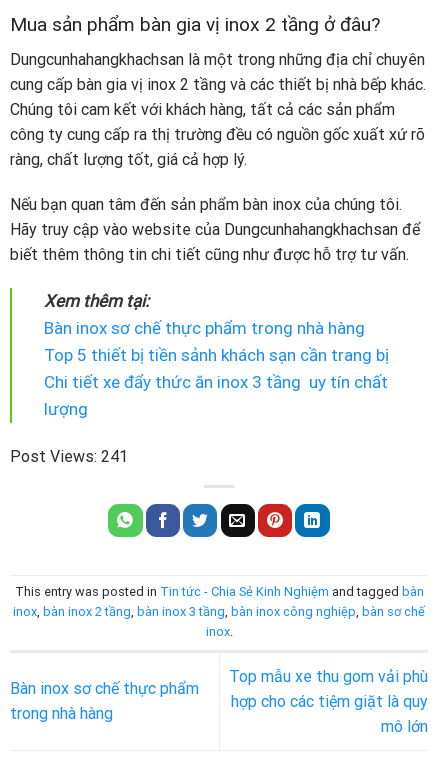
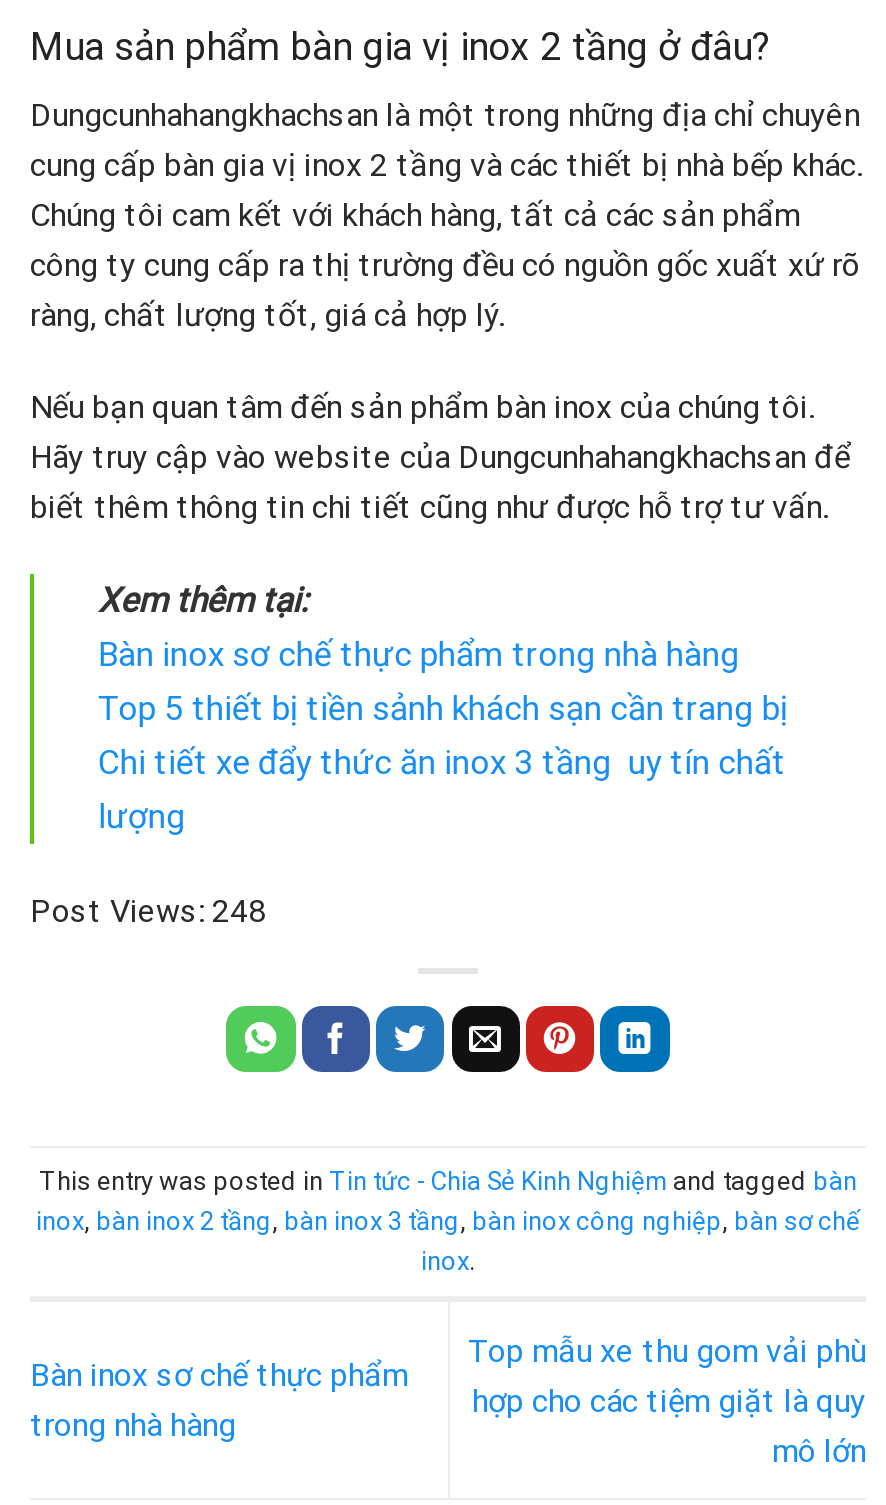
[10,447,128,466] Post Views: 241 -> [30,893,266,931] Post Views: 248

